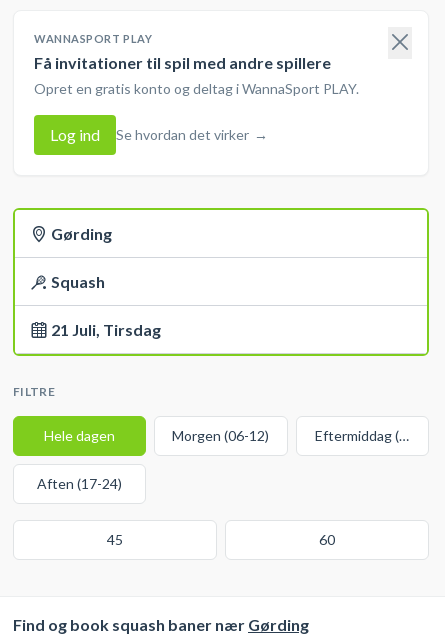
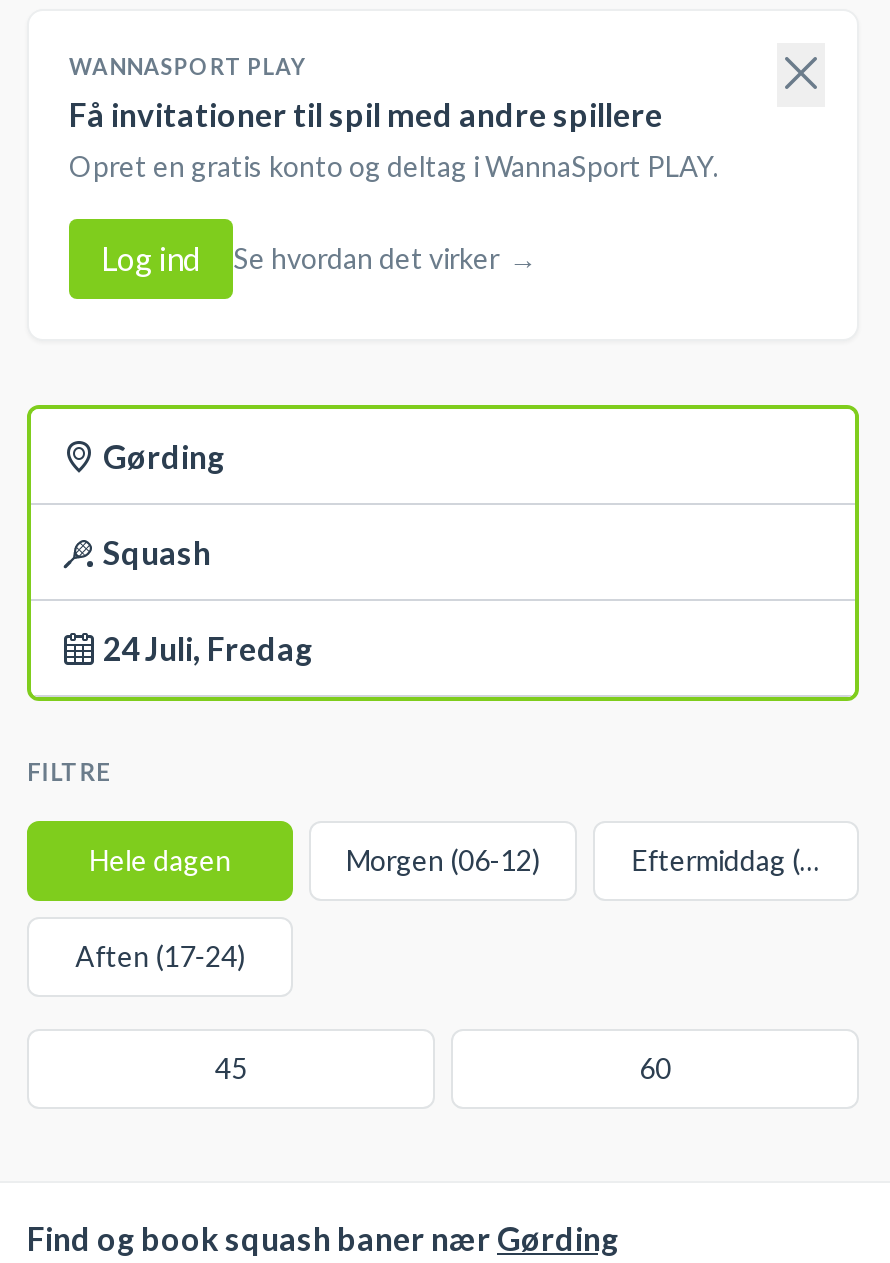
[51,319,161,338] 21 Juli, Tirsdag -> [103,628,313,666] 24 Juli, Fredag

